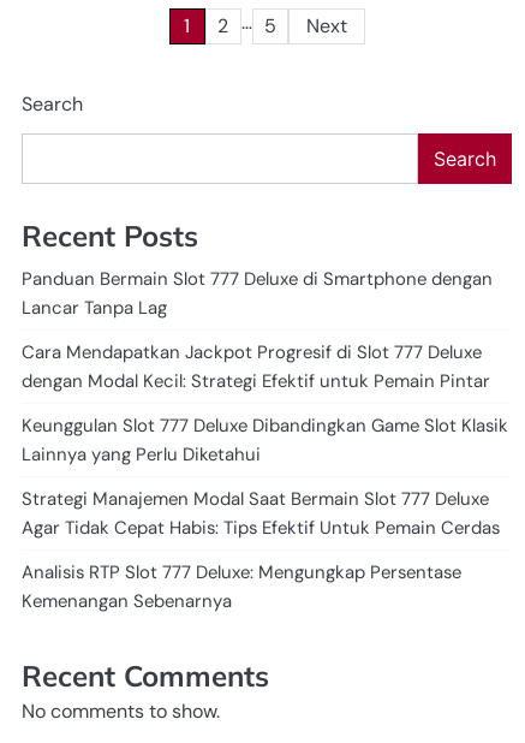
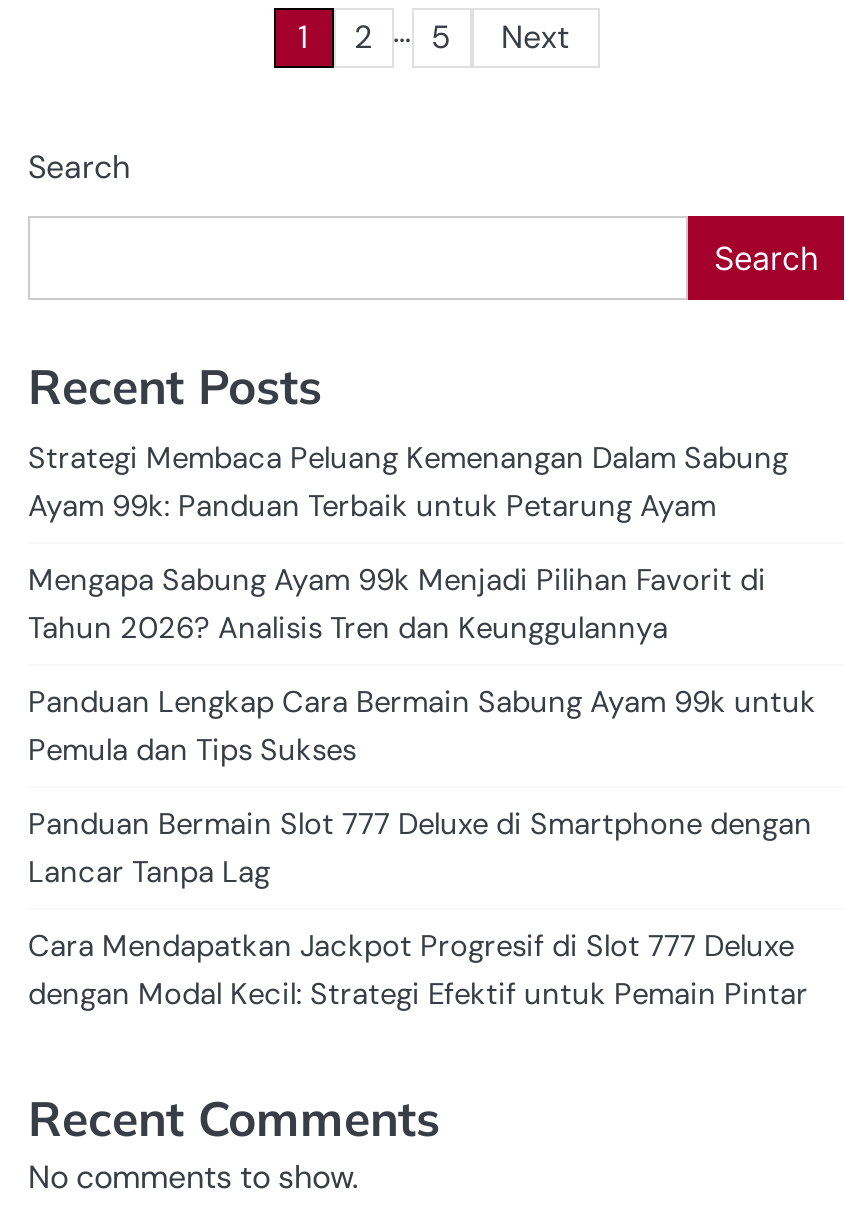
none -> [28,439,816,771] Strategi Membaca Peluang Kemenangan Dalam Sabung | Ayam 99k: Panduan Terbaik untuk Petarung Ayam | Mengapa Sabung Ayam 99k Menjadi Pilihan Favorit di | Tahun 2026? Analisis Tren dan Keunggulannya | Panduan Lengkap Cara Bermain Sabung Ayam 99k untuk | Pemula dan Tips Sukses
moved [22,267,493,394] -> [28,805,812,1015]: Panduan Bermain Slot 777 Deluxe di Smartphone dengan | Lancar Tanpa Lag | Cara Mendapatkan Jackpot Progresif di Slot 777 Deluxe | dengan Modal Kecil: Strategi Efektif untuk Pemain Pintar
[22,414,508,614] Keunggulan Slot 777 Deluxe Dibandingkan Game Slot Klasik | Lainnya yang Perlu Diketahui | Strategi Manajemen Modal Saat Bermain Slot 777 Deluxe | Agar Tidak Cepat Habis: Tips Efektif Untuk Pemain Cerdas | Analisis RTP Slot 777 Deluxe: Mengungkap Persentase | Kemenangan Sebenarnya -> none

